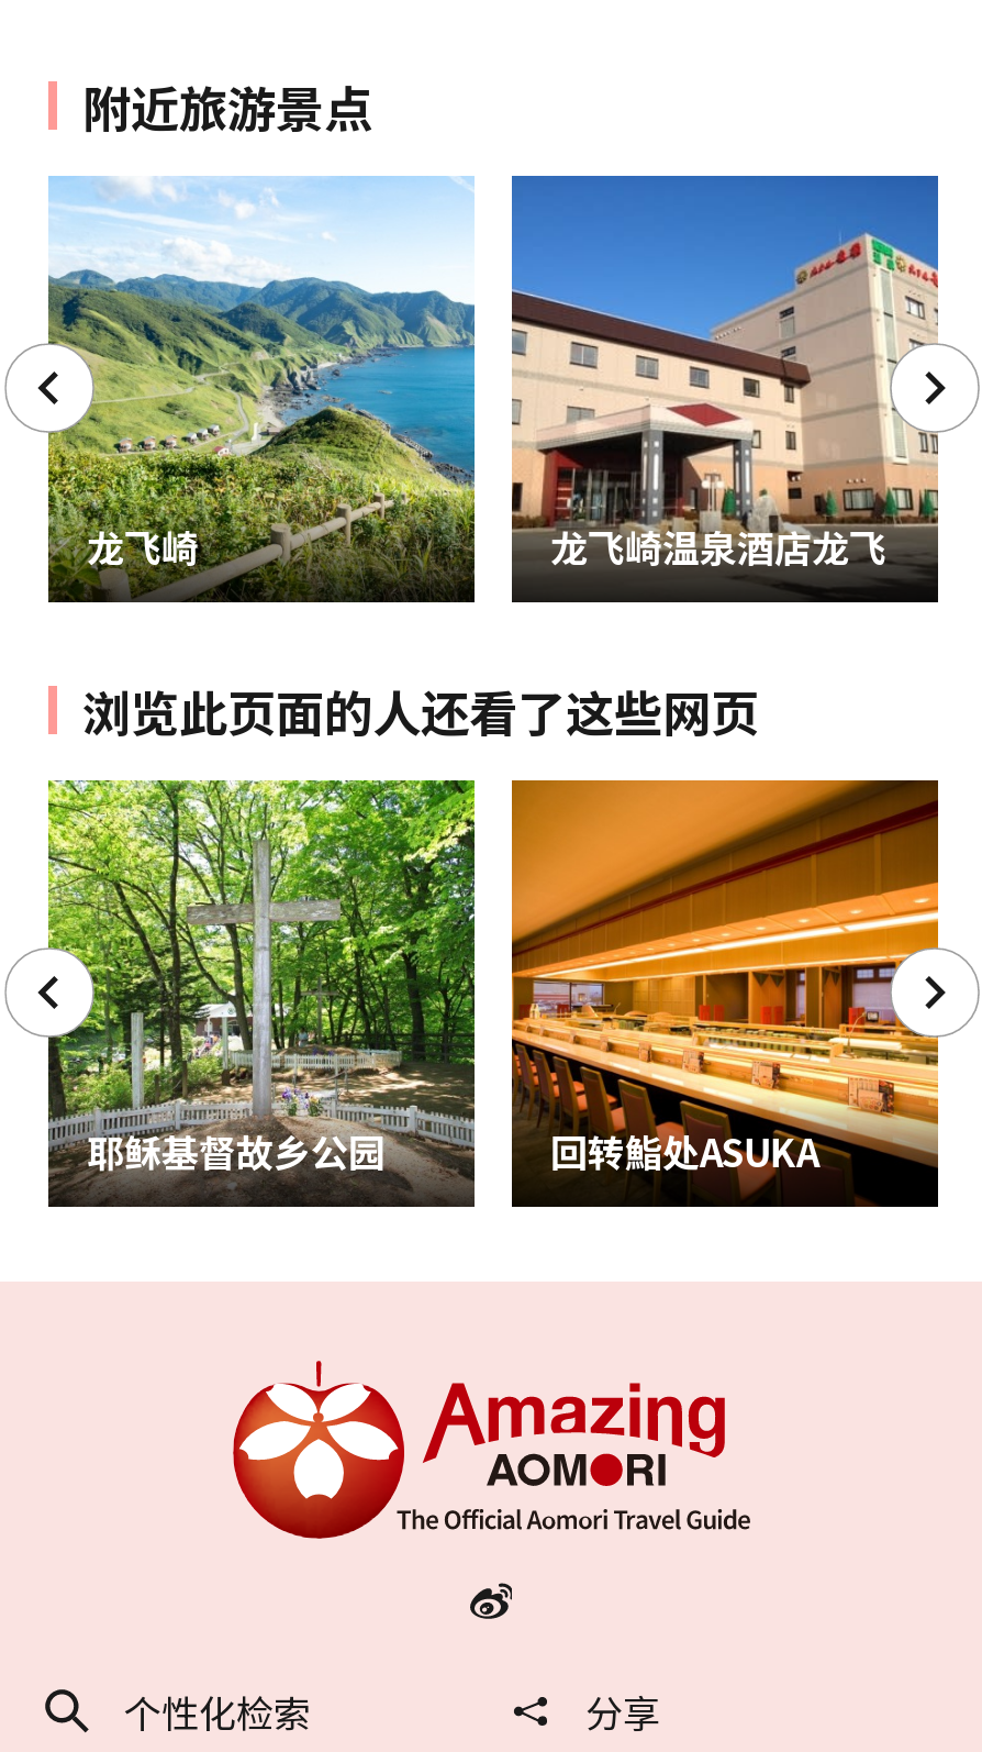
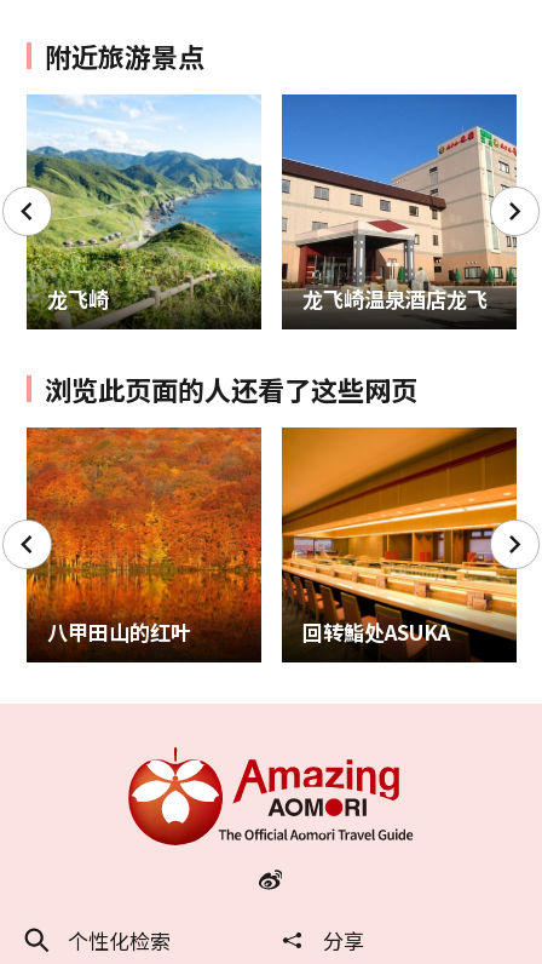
[46,778,477,1205] [image] | 耶稣基督故乡公园 -> [25,426,263,660] [image] | 八甲田山的红叶

